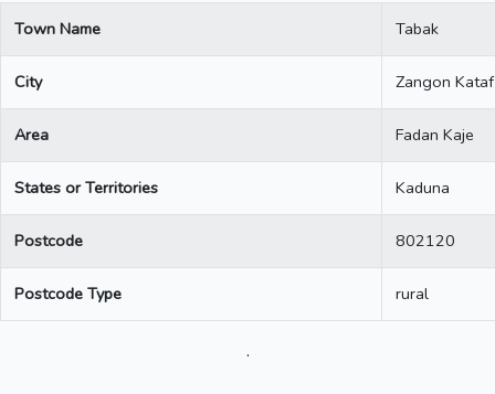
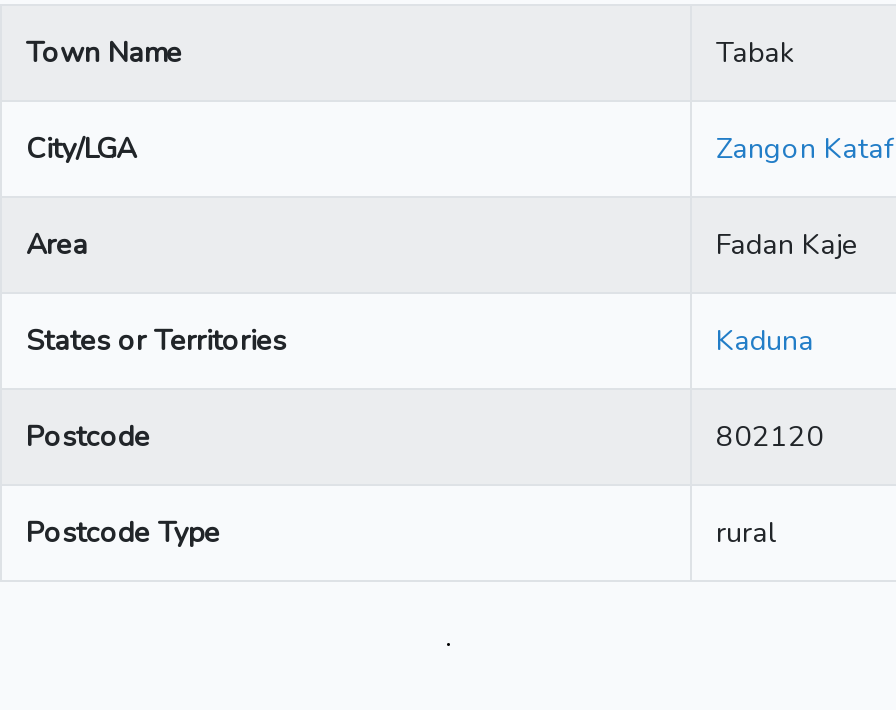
[14,71,42,93] City -> [26,129,136,169] City/LGA

